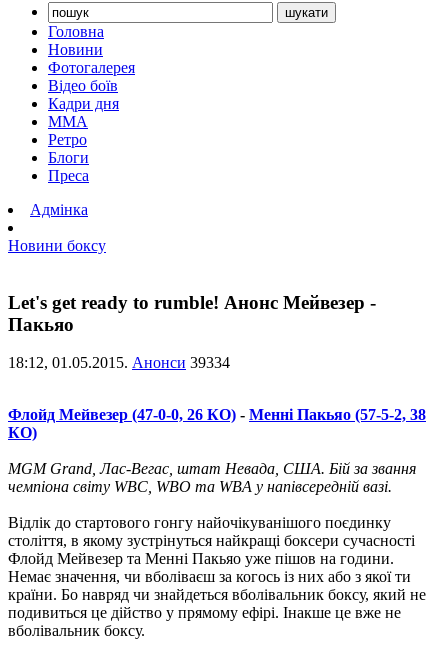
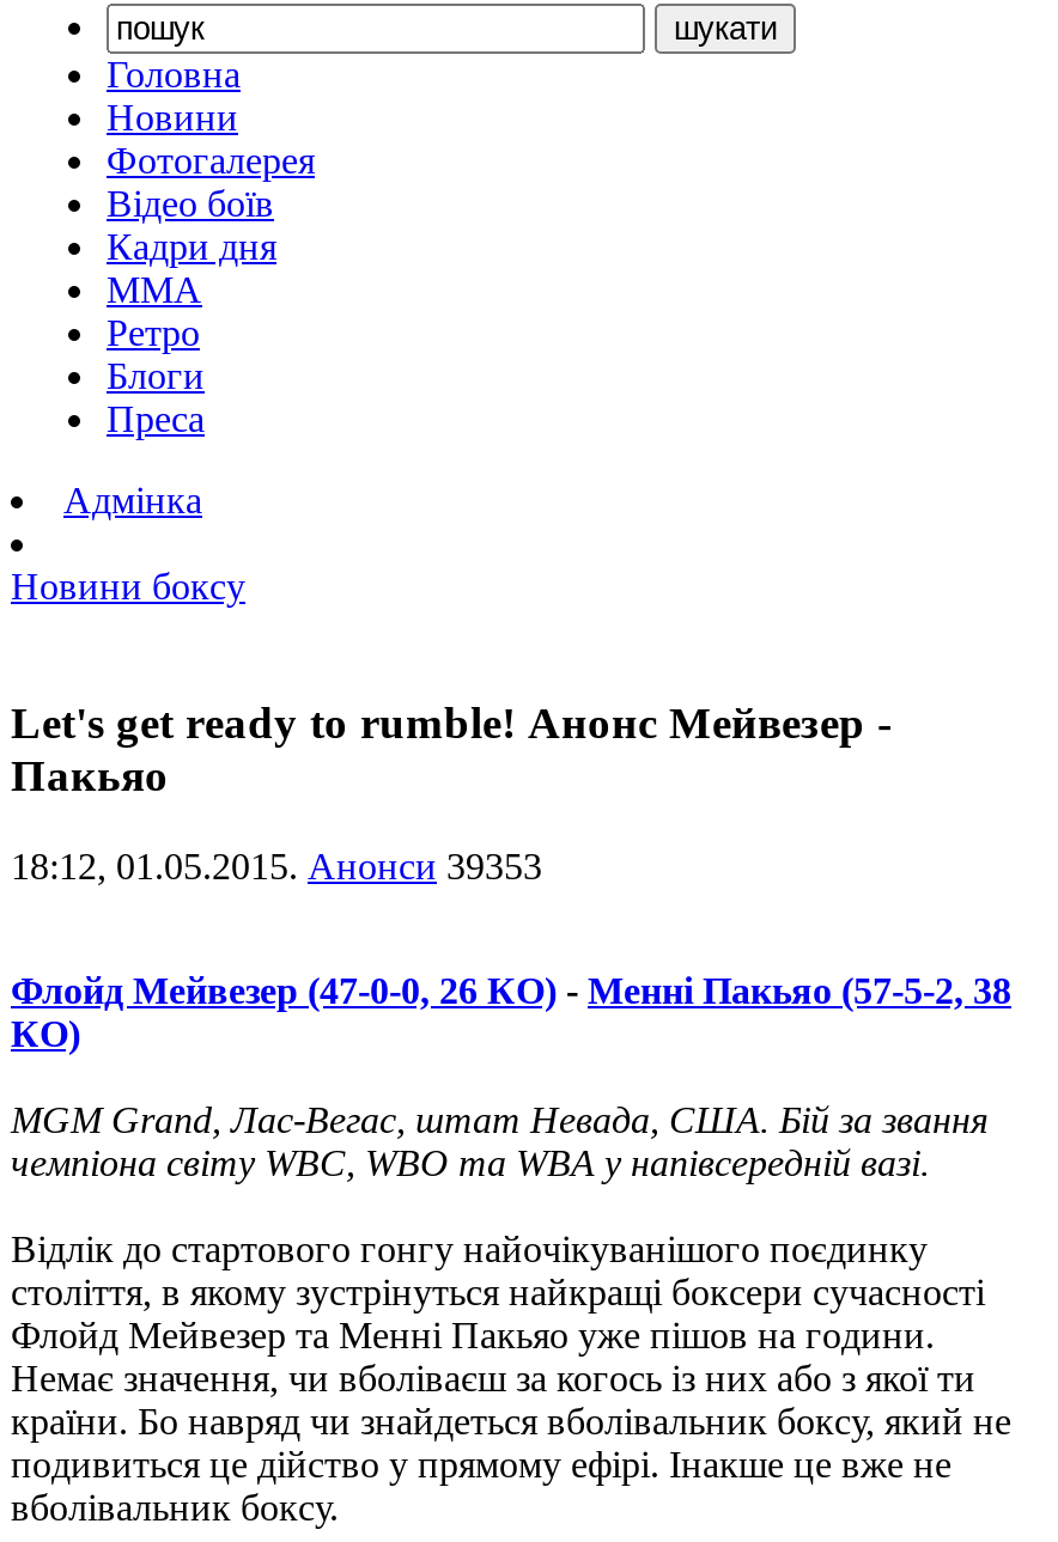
[8,354,230,371] 18:12, 01.05.2015. Анонси 39334 -> [11,847,542,887] 18:12, 01.05.2015. Анонси 39353

